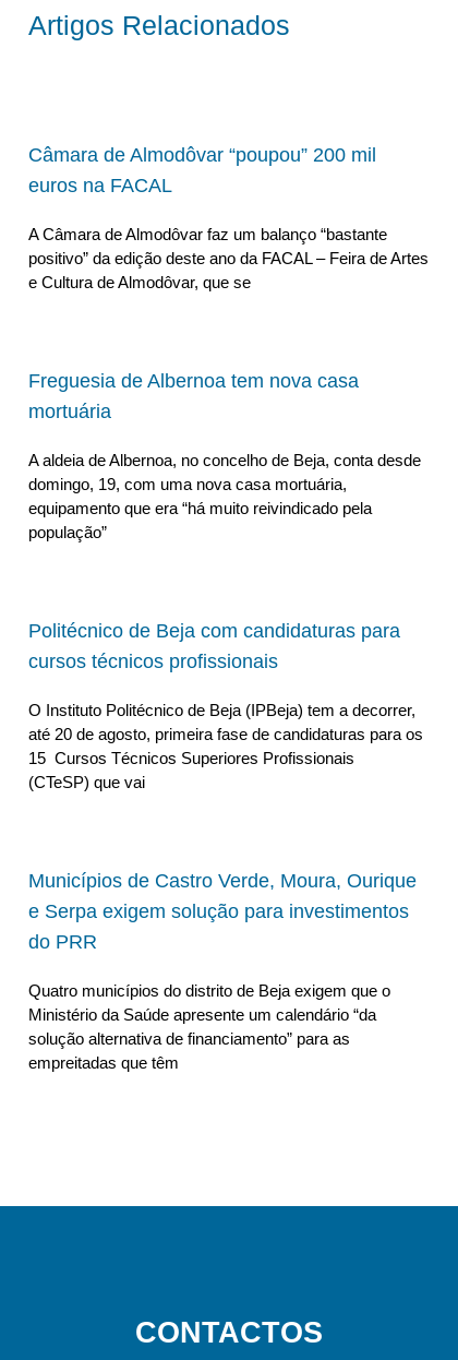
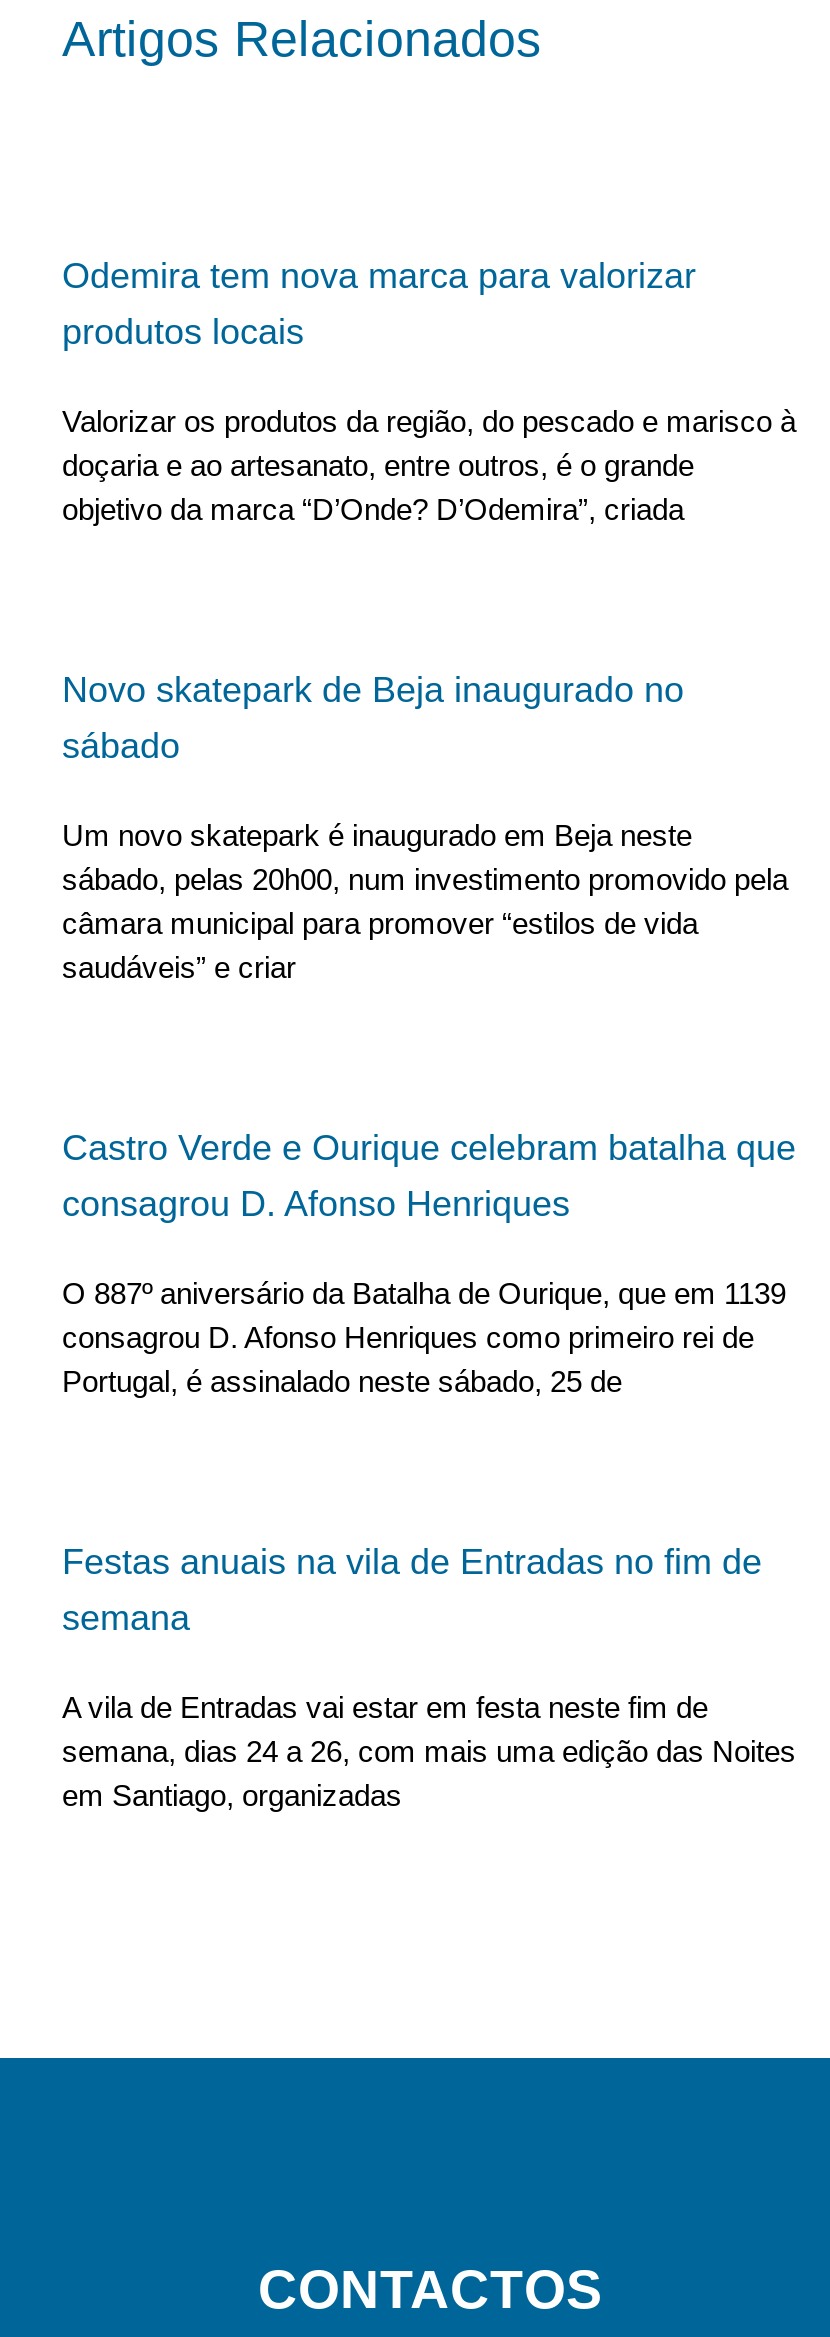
[28,144,376,196] Câmara de Almodôvar “poupou” 200 mil | euros na FACAL -> [62,256,696,352] Odemira tem nova marca para valorizar | produtos locais
[28,225,429,291] A Câmara de Almodôvar faz um balanço “bastante | positivo” da edição deste ano da FACAL – Feira de Artes | e Cultura de Almodôvar, que se -> [62,404,796,526] Valorizar os produtos da região, do pescado e marisco à | doçaria e ao artesanato, entre outros, é o grande | objetivo da marca “D’Onde? D’Odemira”, criada
[28,370,359,422] Freguesia de Albernoa tem nova casa | mortuária -> [62,670,684,766] Novo skatepark de Beja inaugurado no | sábado
[28,451,421,541] A aldeia de Albernoa, no concelho de Beja, conta desde | domingo, 19, com uma nova casa mortuária, | equipamento que era “há muito reivindicado pela | população” -> [62,818,788,984] Um novo skatepark é inaugurado em Beja neste | sábado, pelas 20h00, num investimento promovido pela | câmara municipal para promover “estilos de vida | saudáveis” e criar
[28,620,400,672] Politécnico de Beja com candidaturas para | cursos técnicos profissionais -> [62,1128,796,1224] Castro Verde e Ourique celebram batalha que | consagrou D. Afonso Henriques
[28,701,423,791] O Instituto Politécnico de Beja (IPBeja) tem a decorrer, | até 20 de agosto, primeira fase de candidaturas para os | 15 Cursos Técnicos Superiores Profissionais | (CTeSP) que vai -> [62,1276,786,1398] O 887º aniversário da Batalha de Ourique, que em 1139 | consagrou D. Afonso Henriques como primeiro rei de | Portugal, é assinalado neste sábado, 25 de
[28,870,417,953] Municípios de Castro Verde, Moura, Ourique | e Serpa exigem solução para investimentos | do PRR -> [62,1542,762,1638] Festas anuais na vila de Entradas no fim de | semana
[28,981,390,1072] Quatro municípios do distrito de Beja exigem que o | Ministério da Saúde apresente um calendário “da | solução alternativa de financiamento” para as | empreitadas que têm -> [62,1690,796,1812] A vila de Entradas vai estar em festa neste fim de | semana, dias 24 a 26, com mais uma edição das Noites | em Santiago, organizadas

